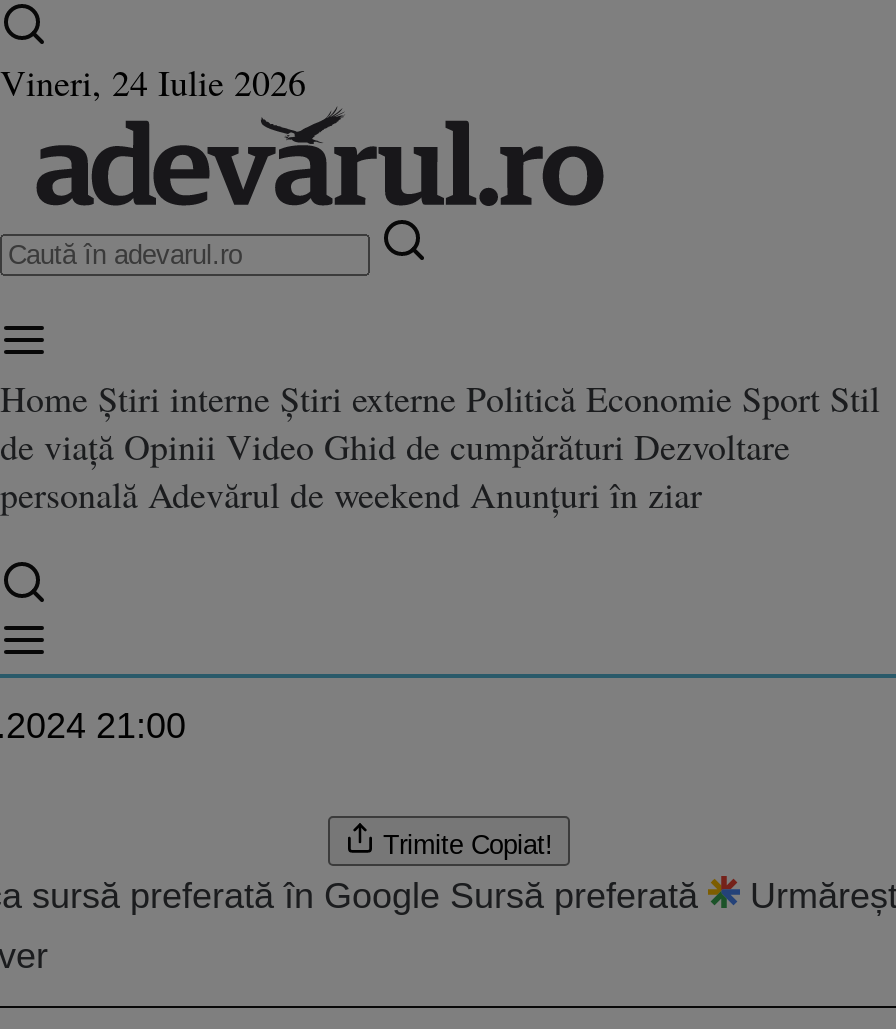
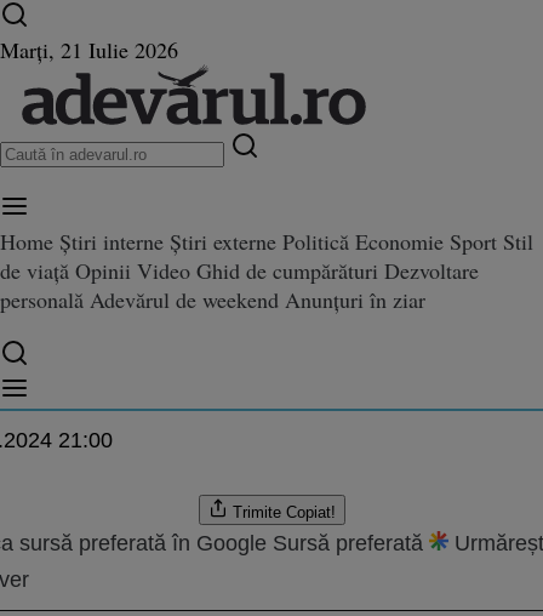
[0,58,306,106] Vineri, 24 Iulie 2026 -> [0,35,178,64] Marți, 21 Iulie 2026

